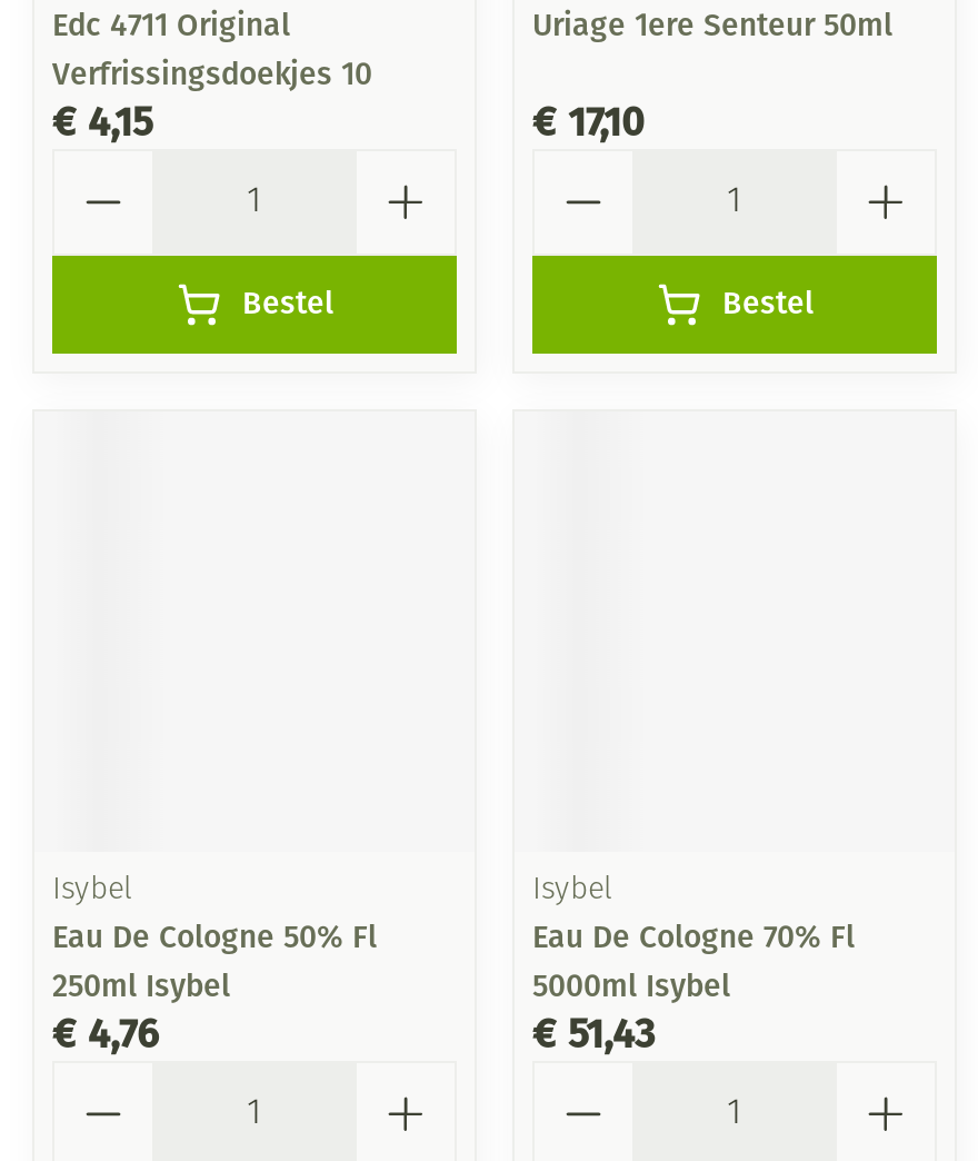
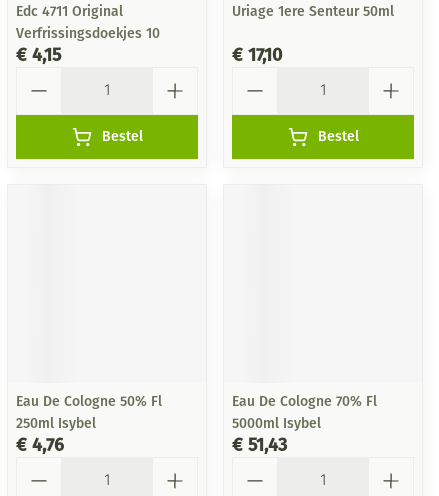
[52,874,132,907] Isybel -> none
[532,874,612,907] Isybel -> none

